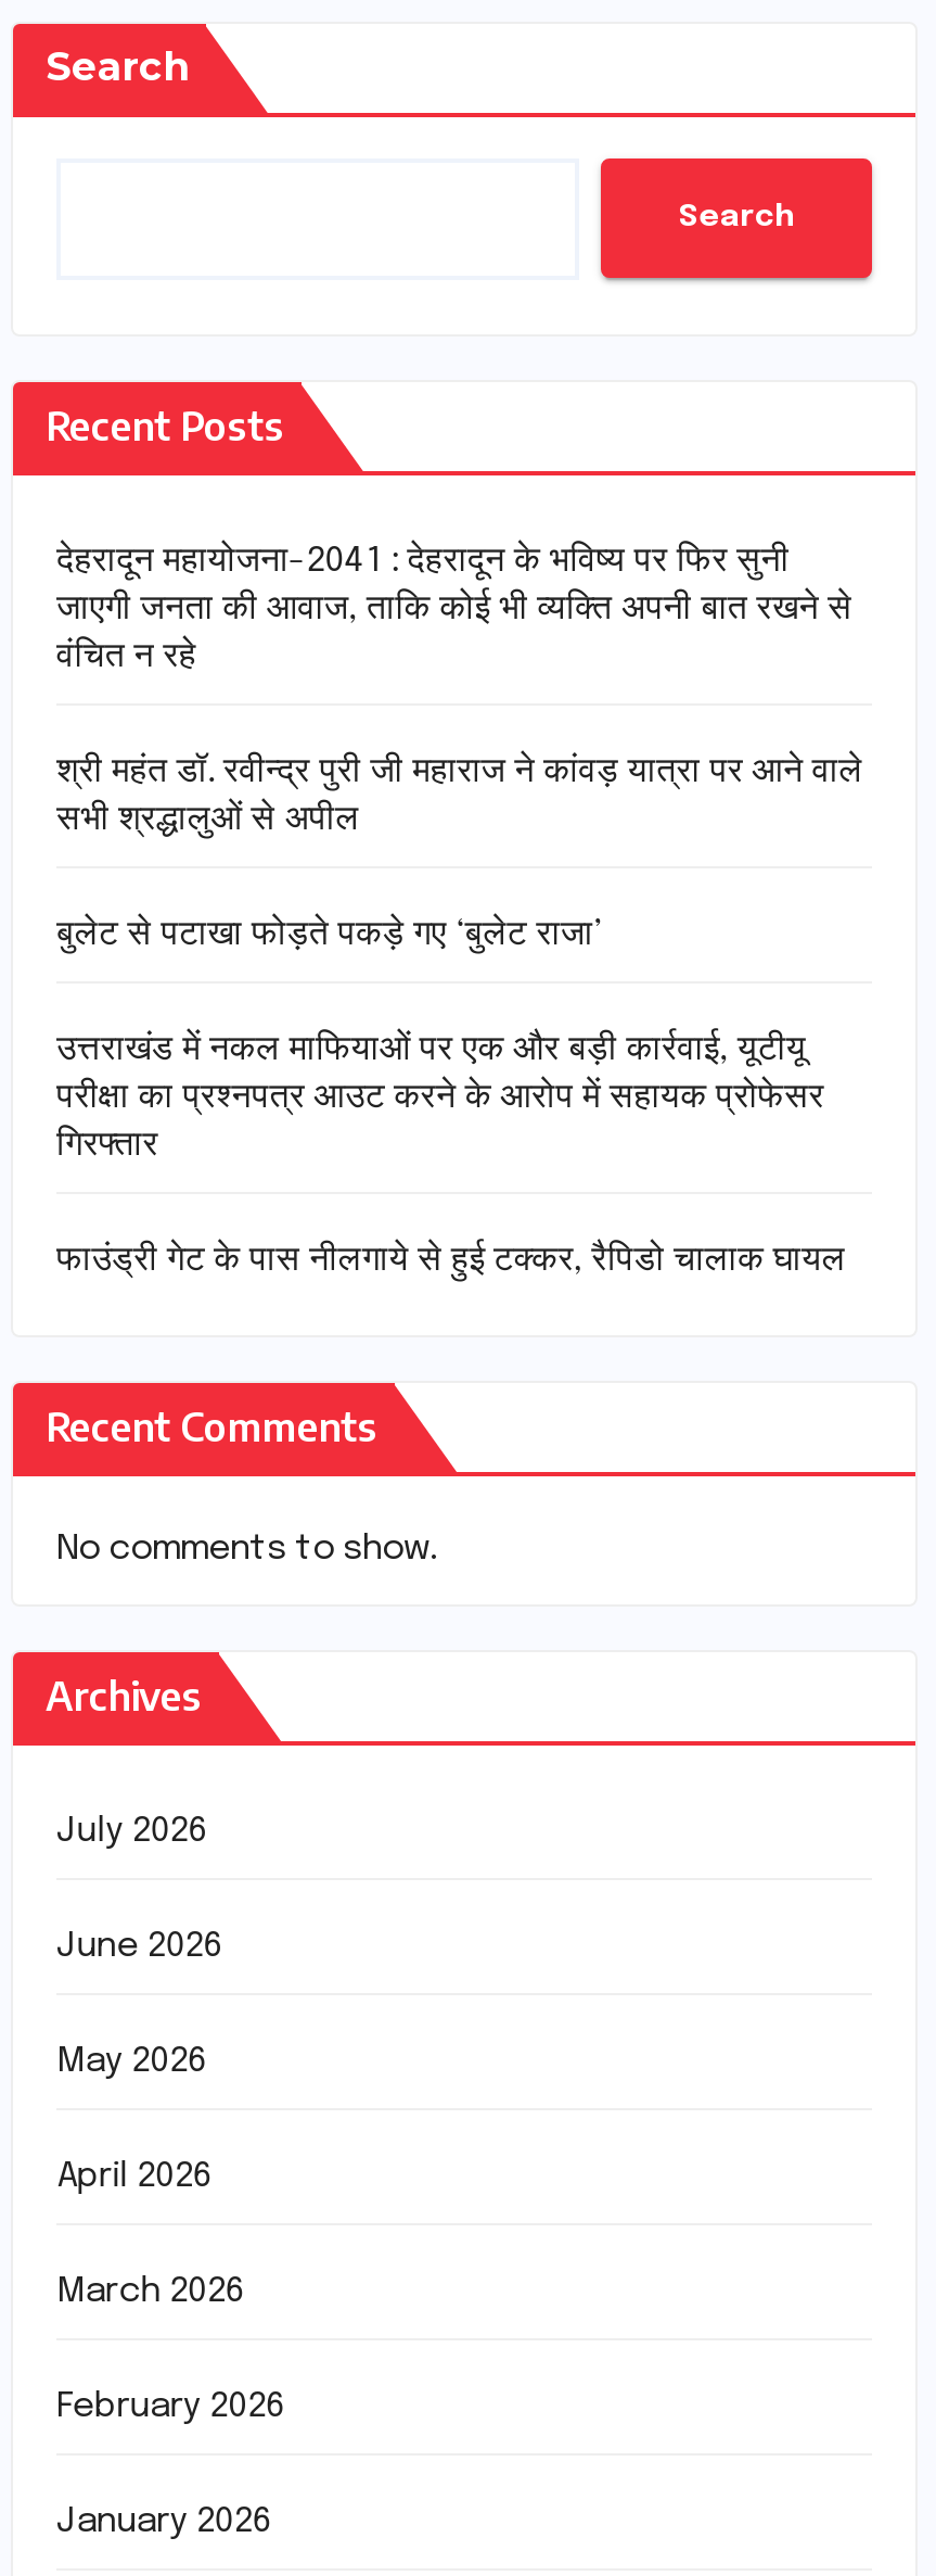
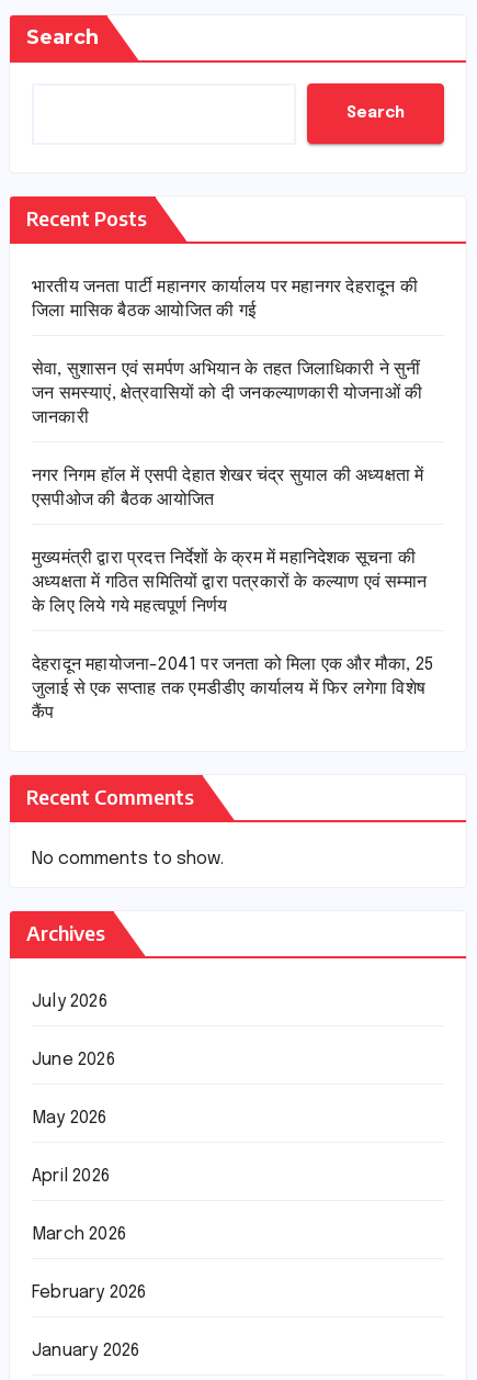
[56,542,852,675] देहरादून महायोजना-2041 : देहरादून के भविष्य पर फिर सुनी | जाएगी जनता की आवाज, ताकि कोई भी व्यक्ति अपनी बात रखने से | वंचित न रहे -> [32,278,418,320] भारतीय जनता पार्टी महानगर कार्यालय पर महानगर देहरादून की | जिला मासिक बैठक आयोजित की गई
[56,753,863,838] श्री महंत डॉ. रवीन्द्र पुरी जी महाराज ने कांवड़ यात्रा पर आने वाले | सभी श्रद्धालुओं से अपील -> [32,360,422,427] सेवा, सुशासन एवं समर्पण अभियान के तहत जिलाधिकारी ने सुनीं | जन समस्याएं, क्षेत्रवासियों को दी जनकल्याणकारी योजनाओं की | जानकारी
[56,916,603,953] बुलेट से पटाखा फोड़ते पकड़े गए ‘बुलेट राजा’ -> [32,466,424,509] नगर निगम हॉल में एसपी देहात शेखर चंद्र सुयाल की अध्यक्षता में | एसपीओज की बैठक आयोजित
[56,1031,824,1163] उत्तराखंड में नकल माफियाओं पर एक और बड़ी कार्रवाई, यूटीयू | परीक्षा का प्रश्नपत्र आउट करने के आरोप में सहायक प्रोफेसर | गिरफ्तार -> [32,549,427,616] मुख्यमंत्री द्वारा प्रदत्त निर्देशों के क्रम में महानिदेशक सूचना की | अध्यक्षता में गठित समितियों द्वारा पत्रकारों के कल्याण एवं सम्मान | के लिए लिये गये महत्वपूर्ण निर्णय
[56,1241,846,1278] फाउंड्री गेट के पास नीलगाये से हुई टक्कर, रैपिडो चालाक घायल -> [32,655,433,722] देहरादून महायोजना-2041 पर जनता को मिला एक और मौका, 25 | जुलाई से एक सप्ताह तक एमडीडीए कार्यालय में फिर लगेगा विशेष | कैंप

